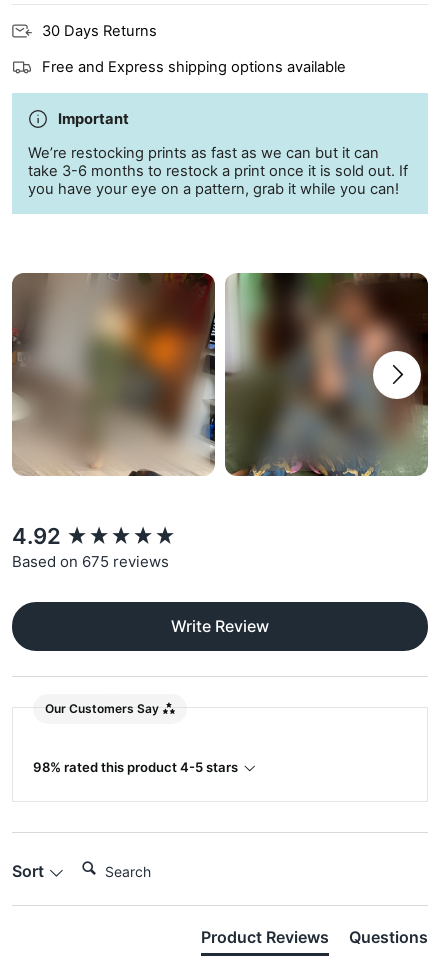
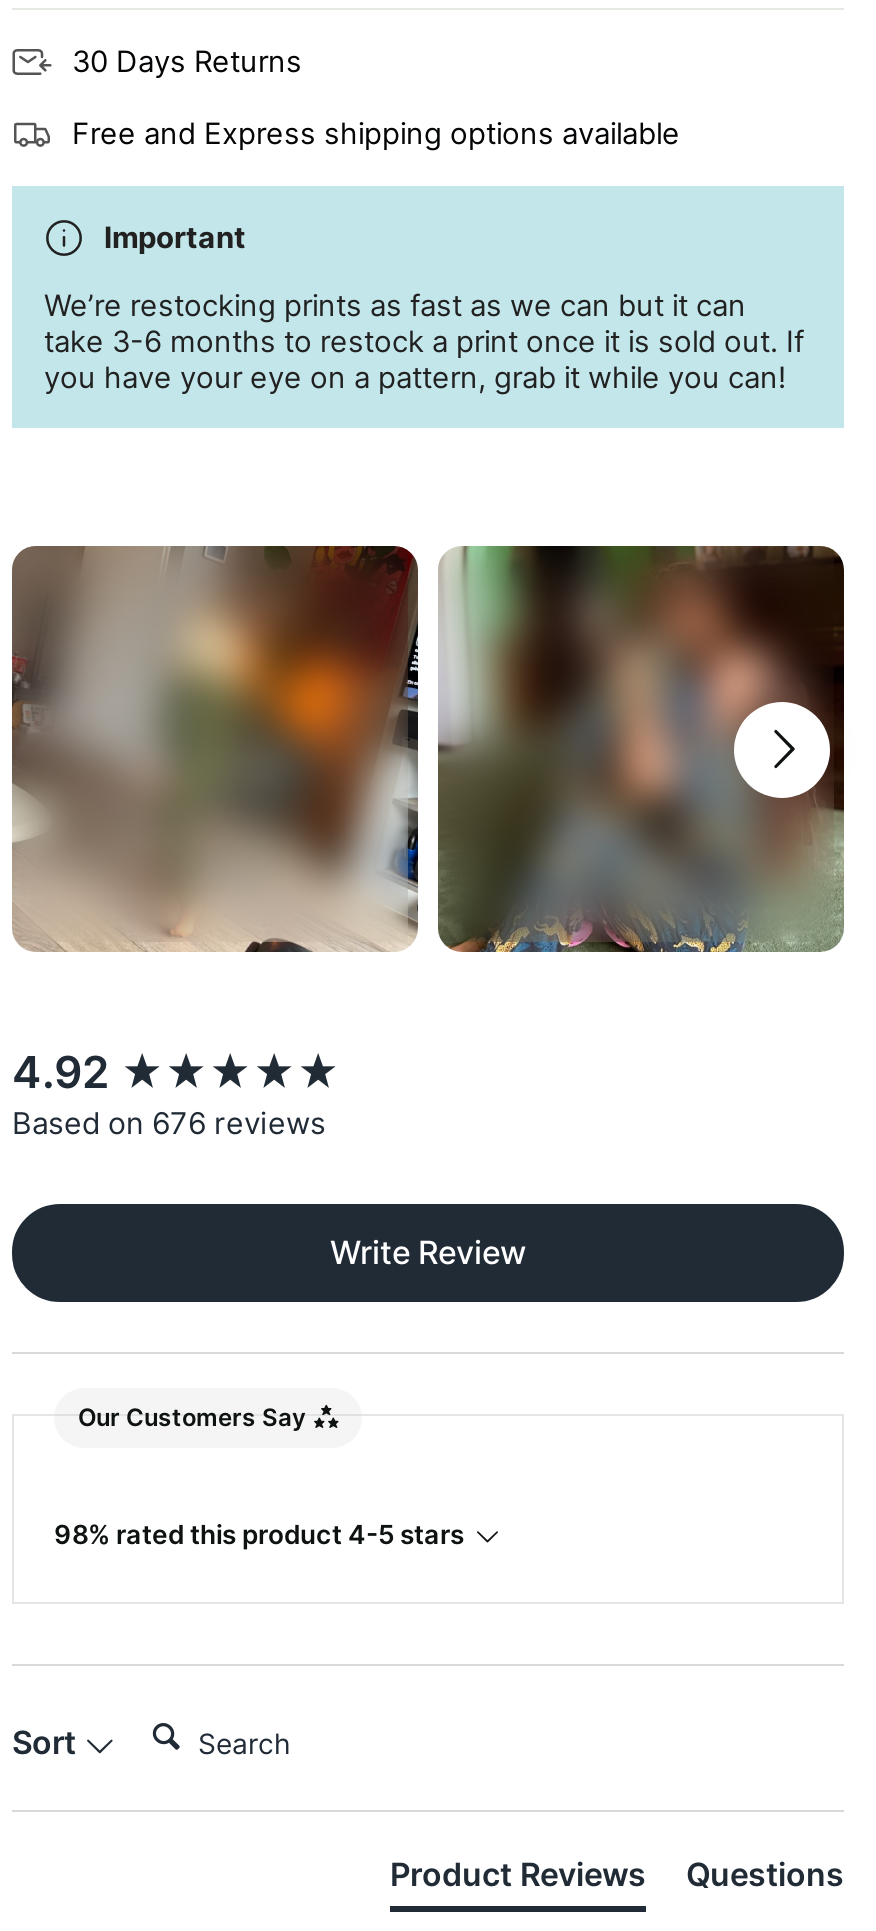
[12,552,169,571] Based on 675 reviews -> [12,1104,326,1142] Based on 676 reviews

